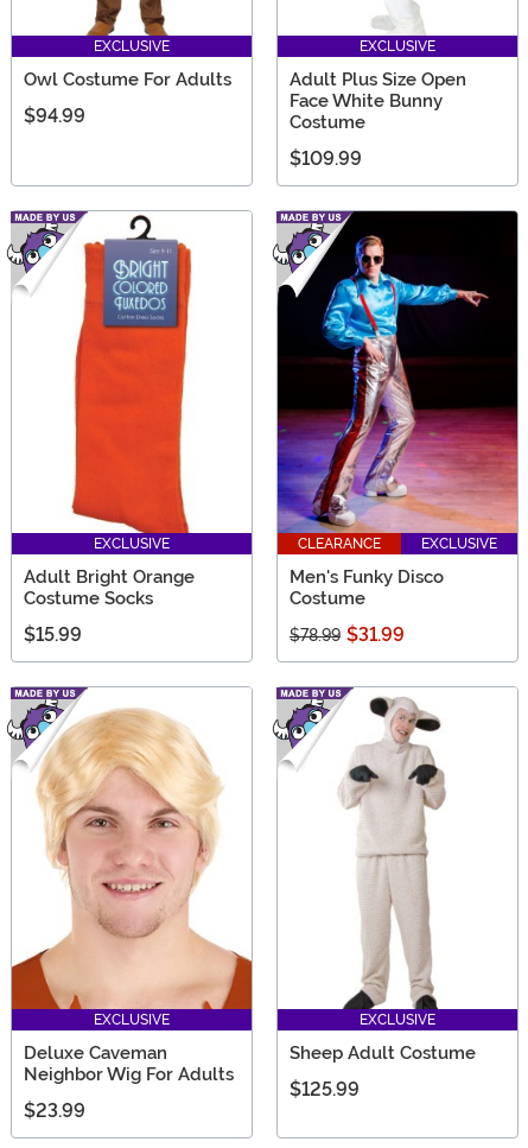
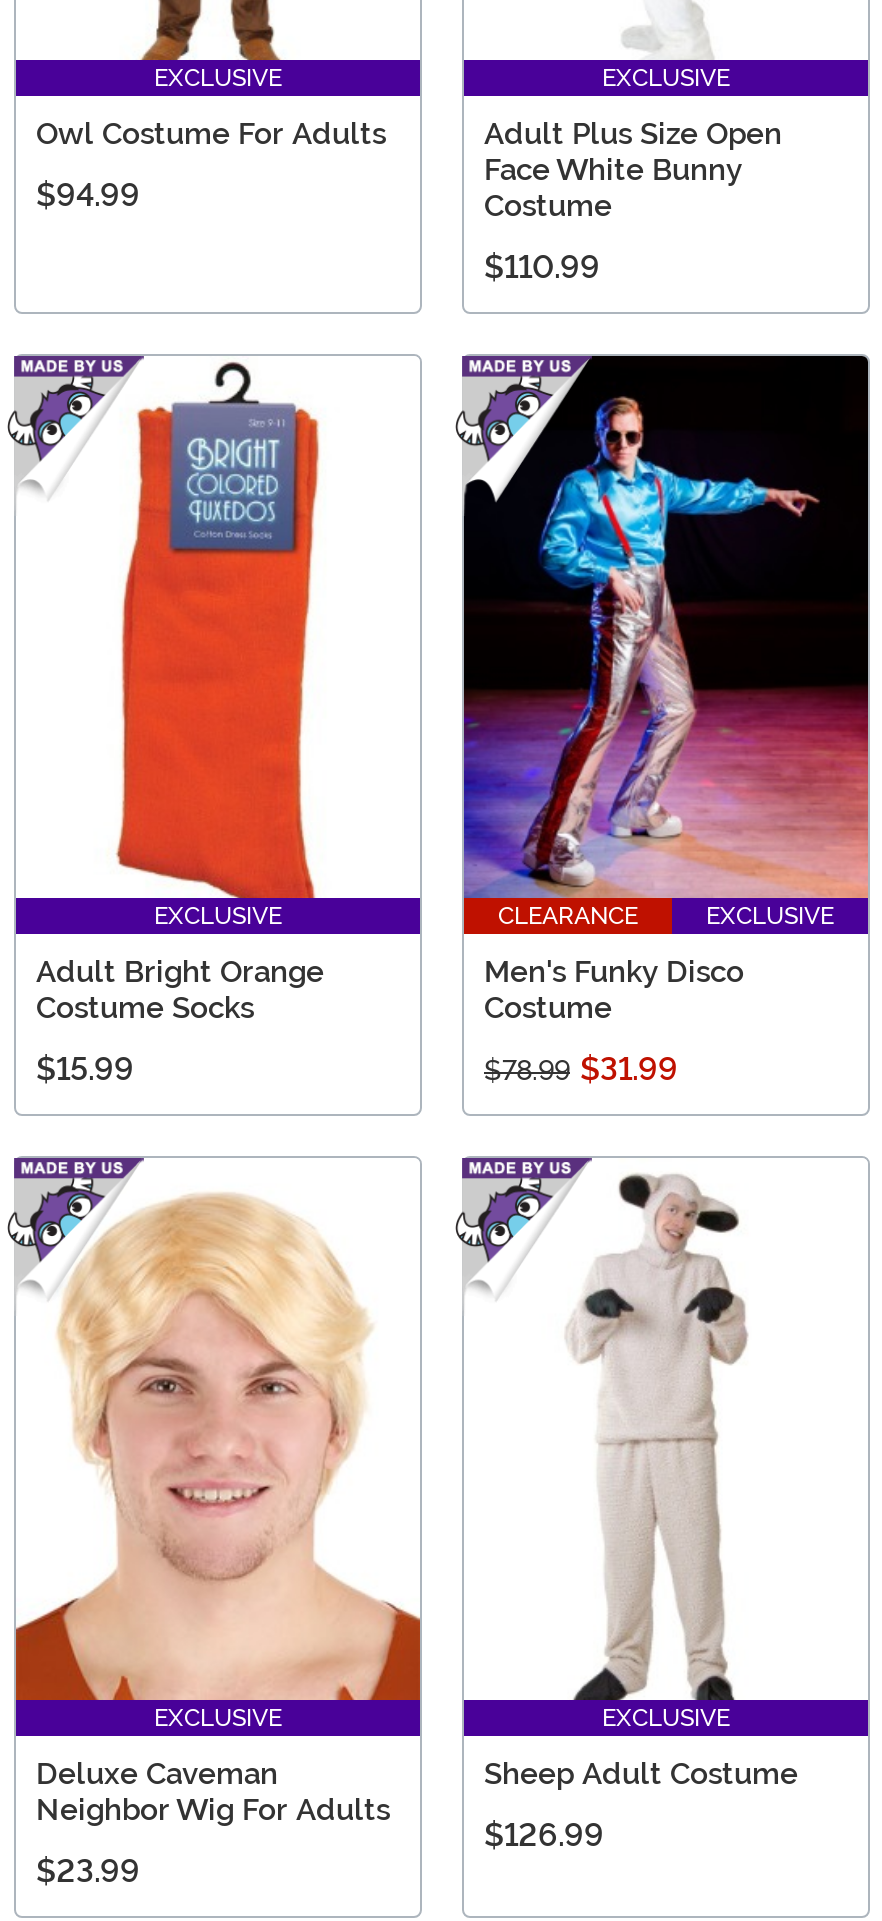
[290,148,362,170] $109.99 -> [484,249,600,287] $110.99
[290,1077,360,1100] $125.99 -> [484,1815,604,1853] $126.99

